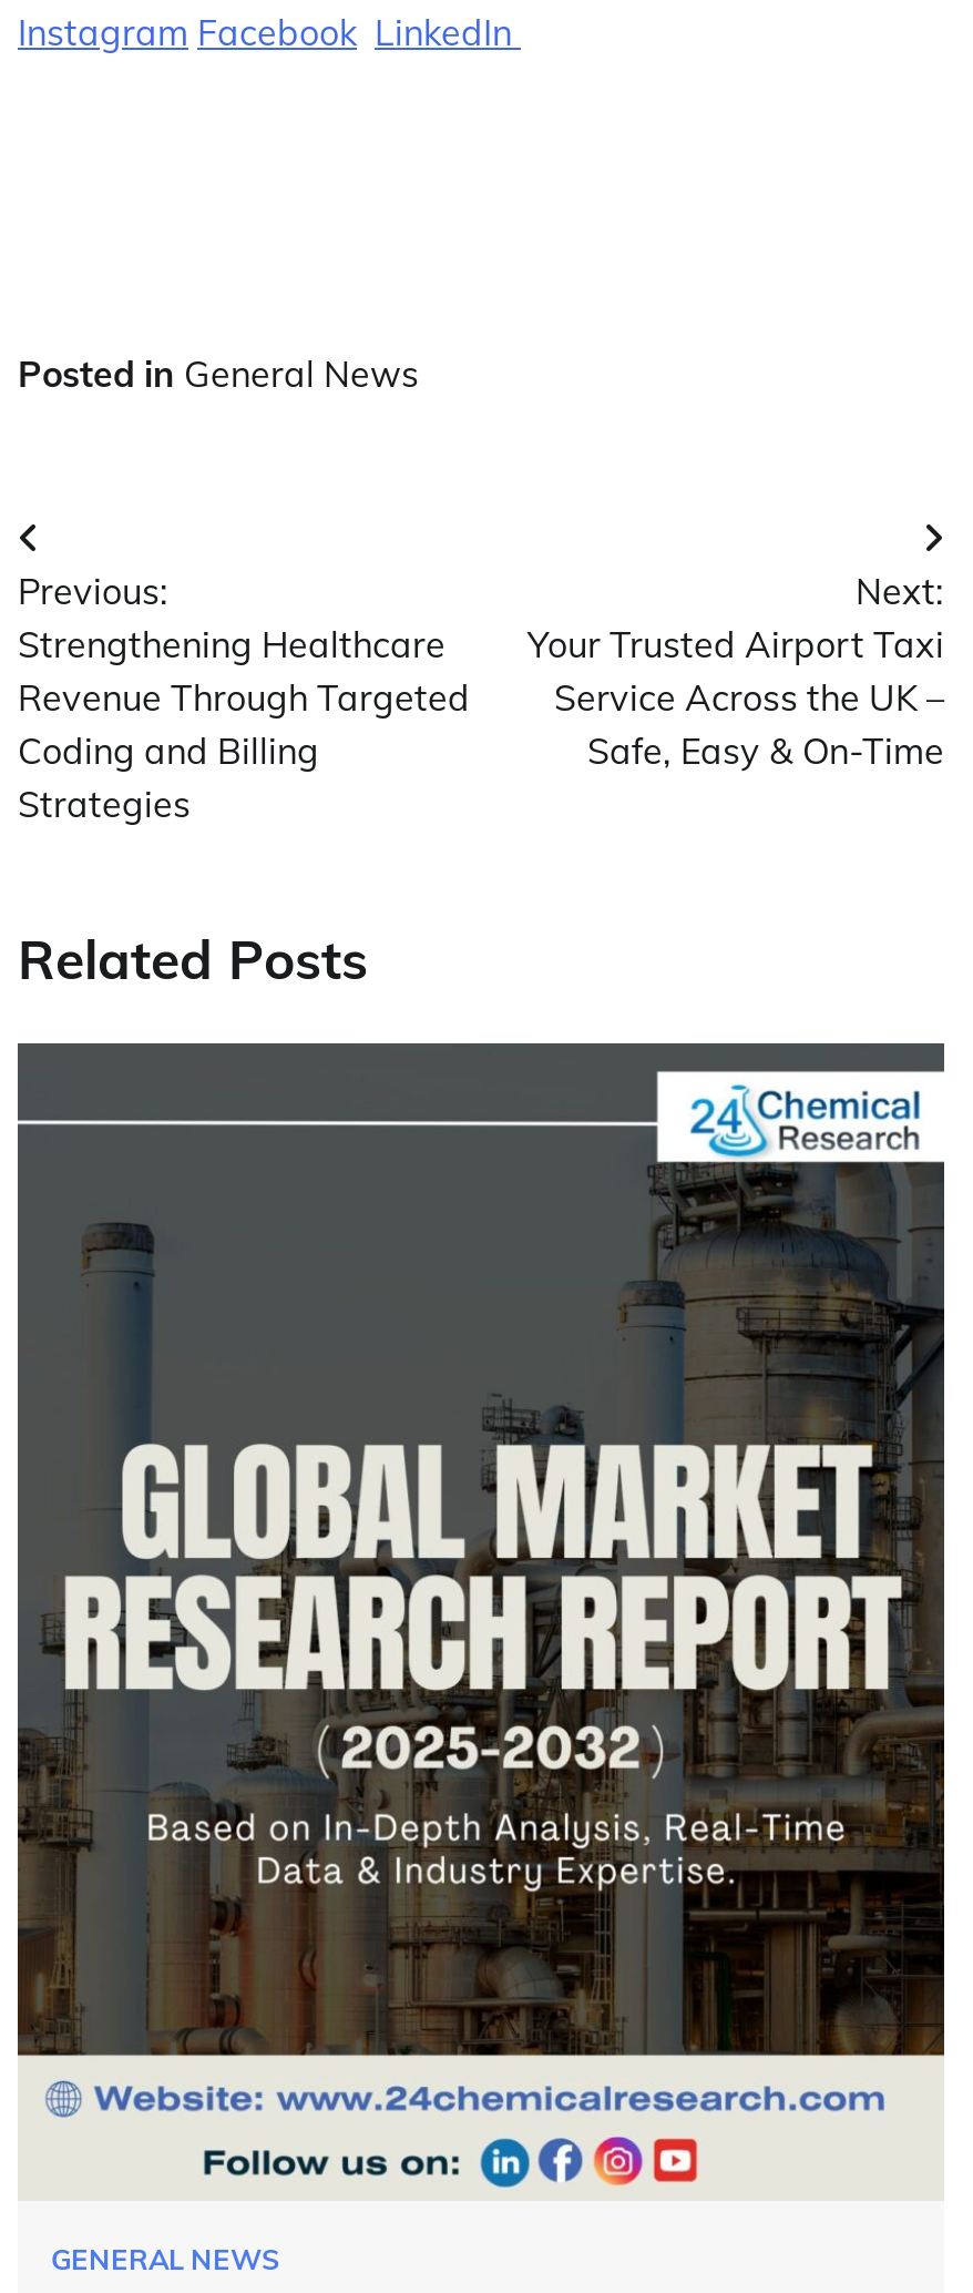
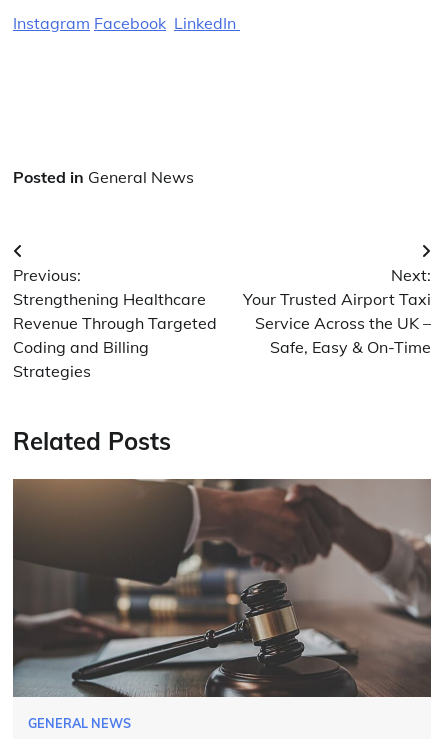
[16,1043,946,2197] [image] -> [13,478,432,698] [image]

